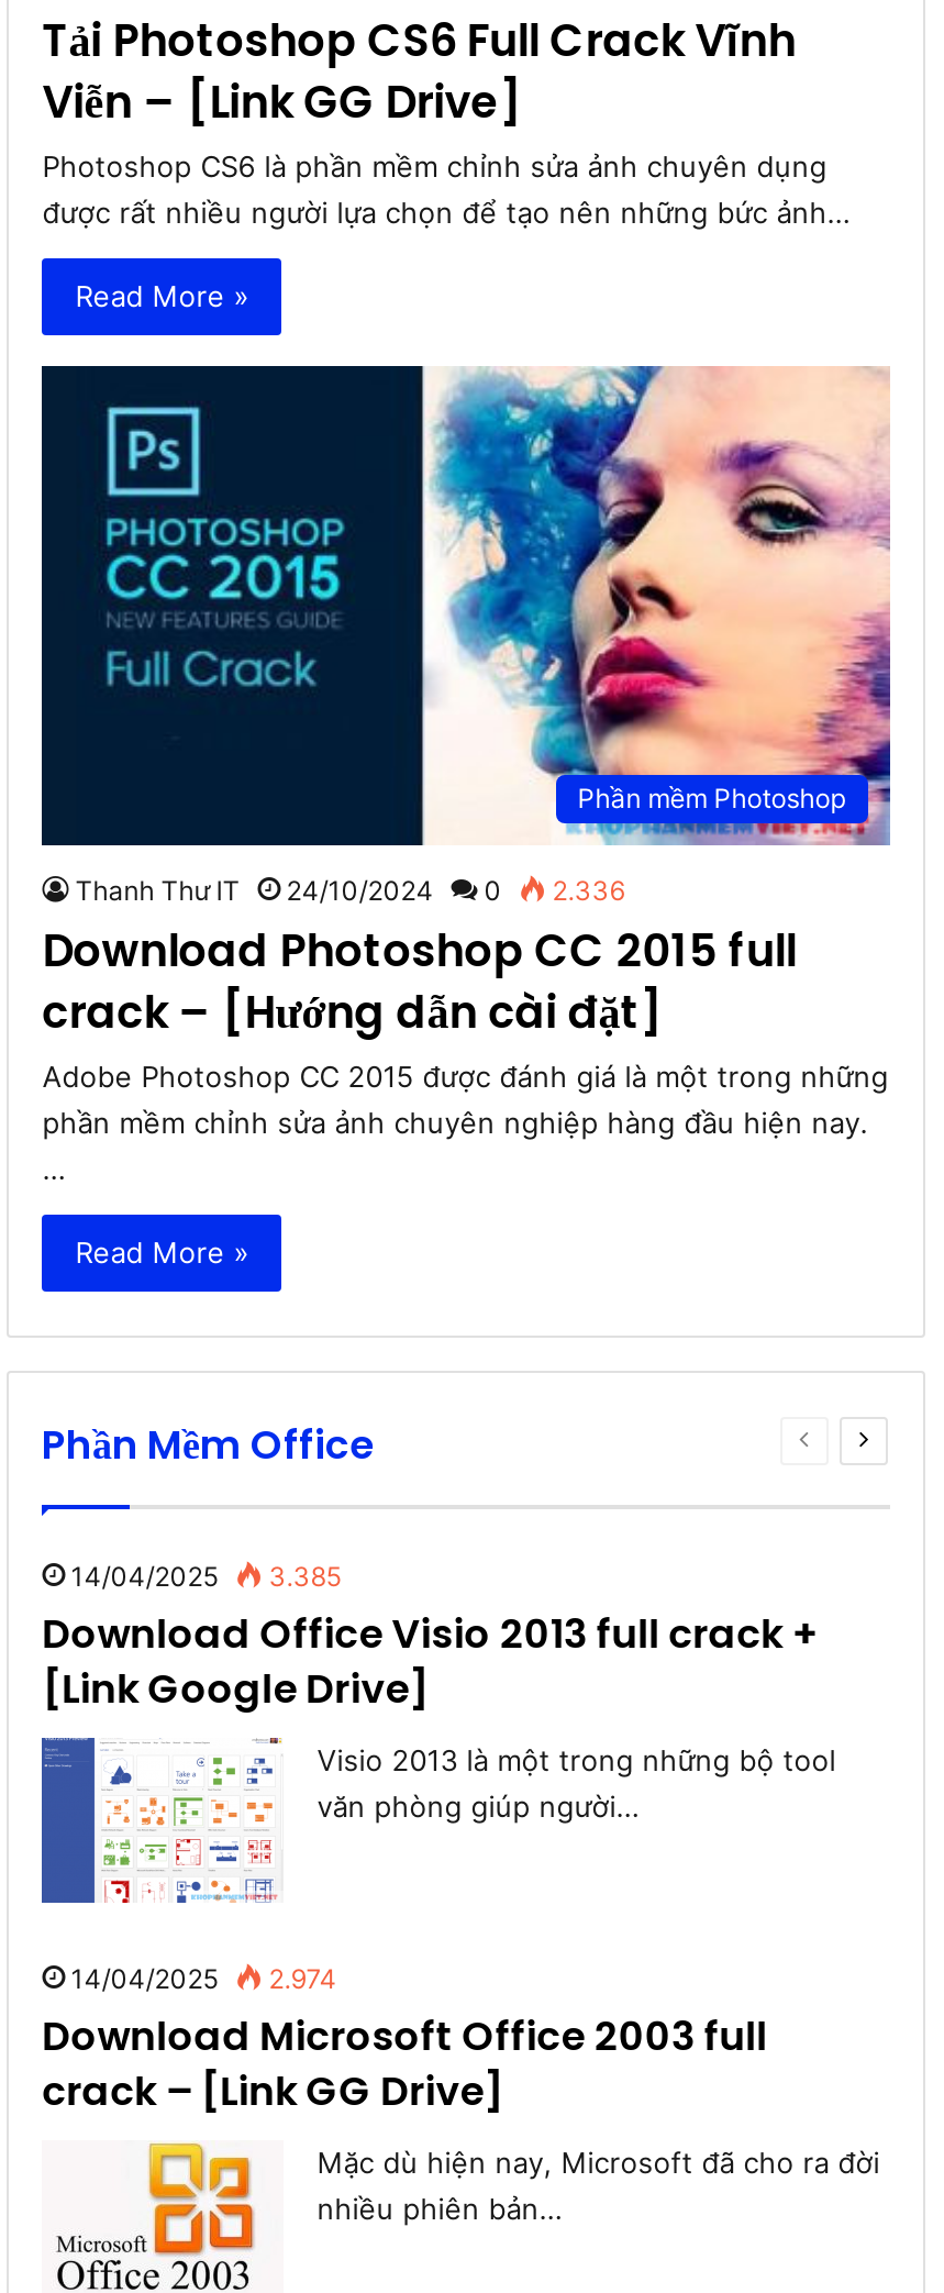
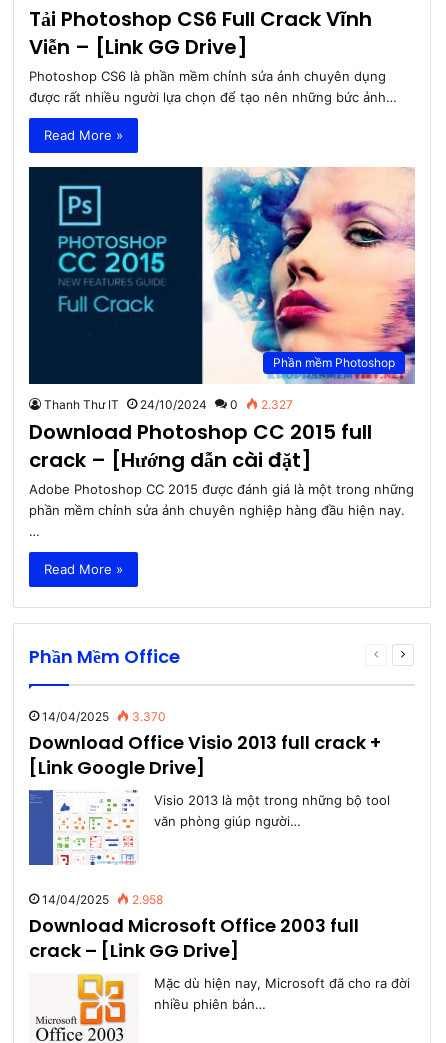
[75,873,625,906] Thanh Thư IT 24/10/2024 0 2.336 -> [44,397,293,412] Thanh Thư IT 24/10/2024 0 2.327
[71,1559,341,1592] 14/04/2025 3.385 -> [42,709,166,724] 14/04/2025 3.370
[71,1962,337,1995] 14/04/2025 2.974 -> [42,892,163,907] 14/04/2025 2.958

